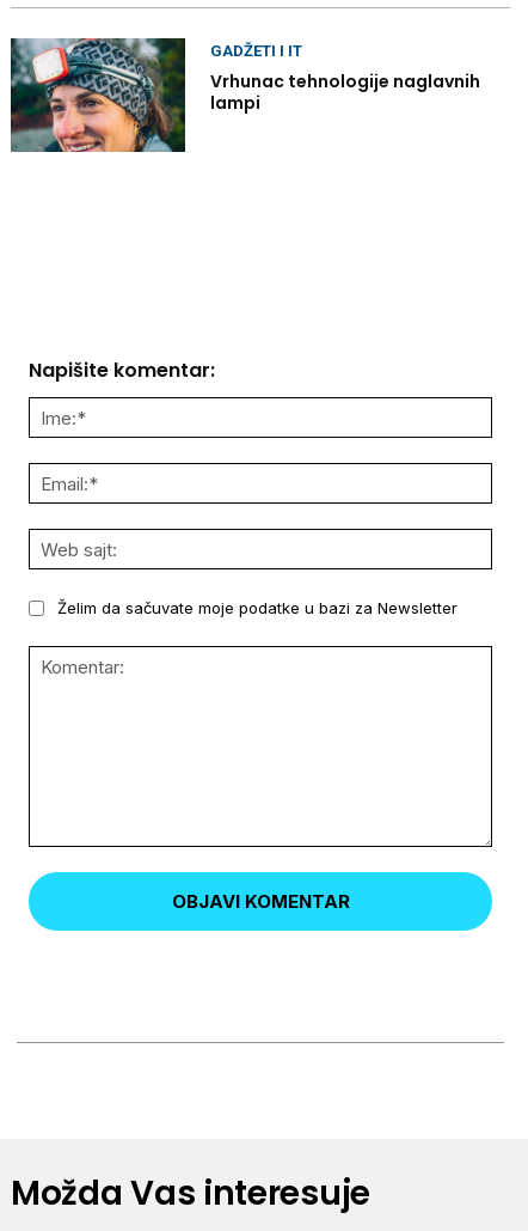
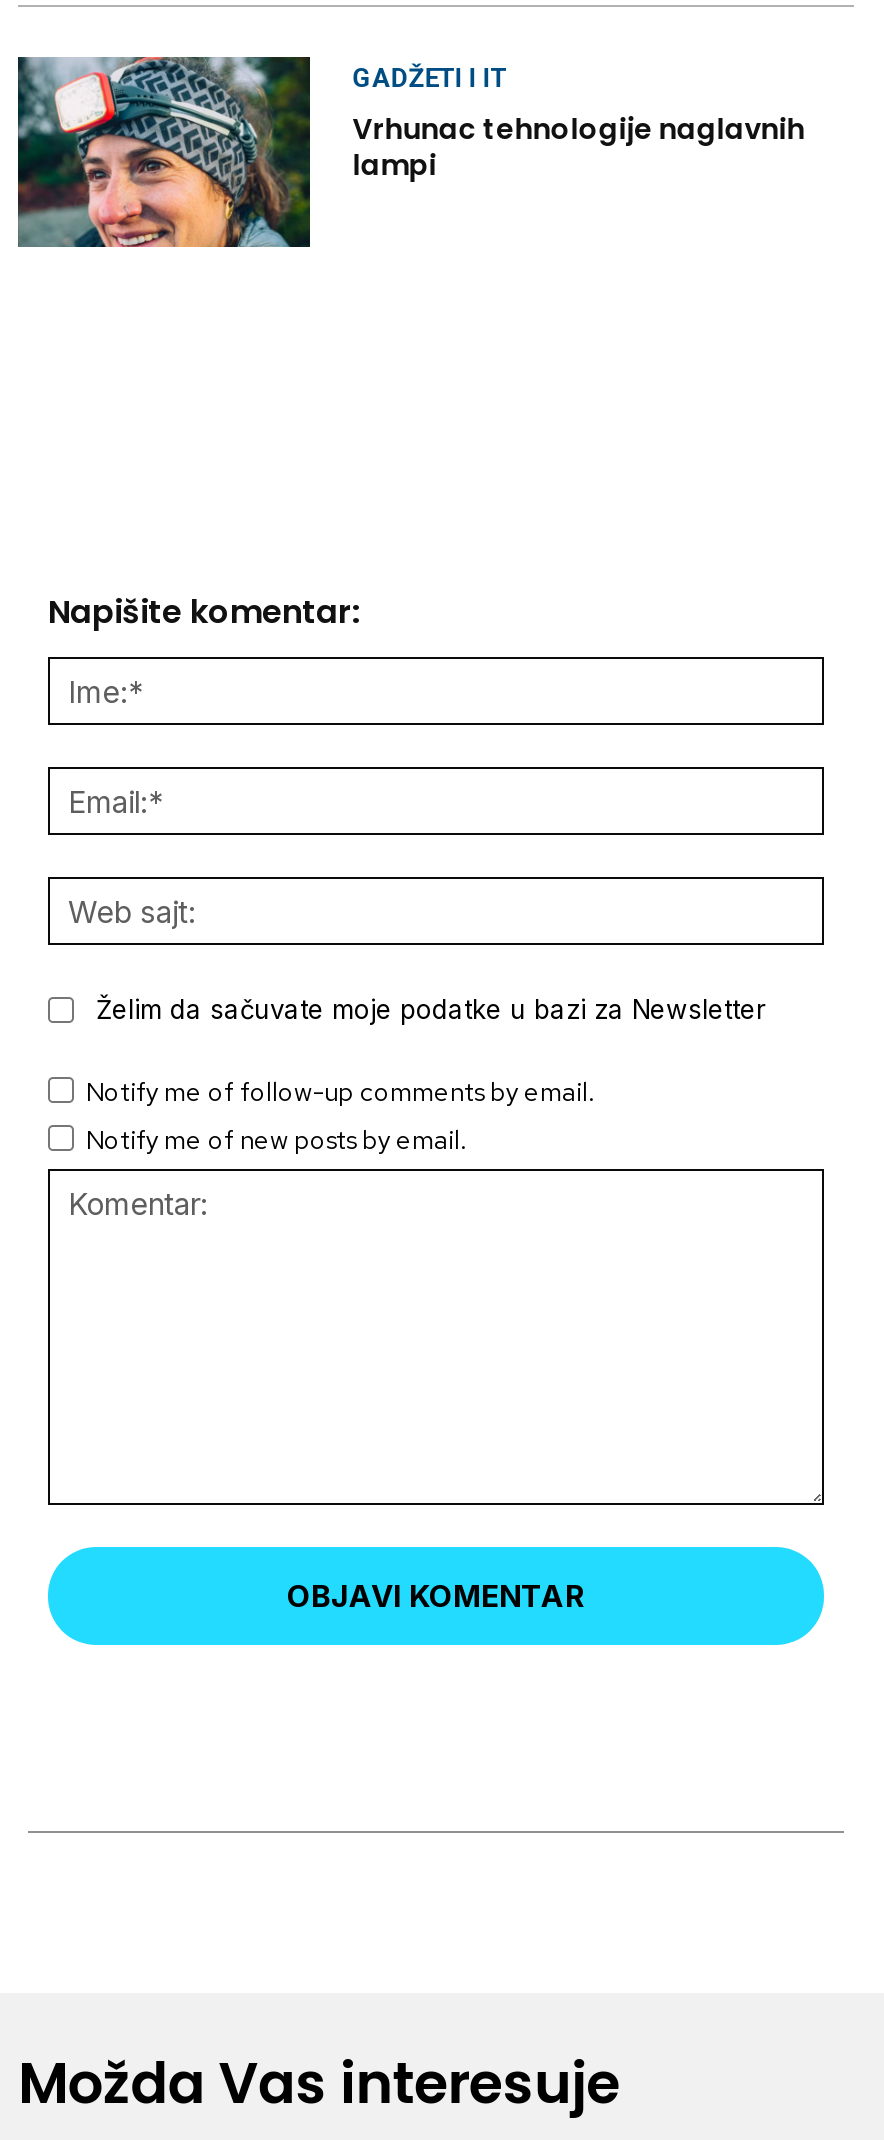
none -> [86,1075,594,1157] Notify me of follow-up comments by email. | Notify me of new posts by email.

